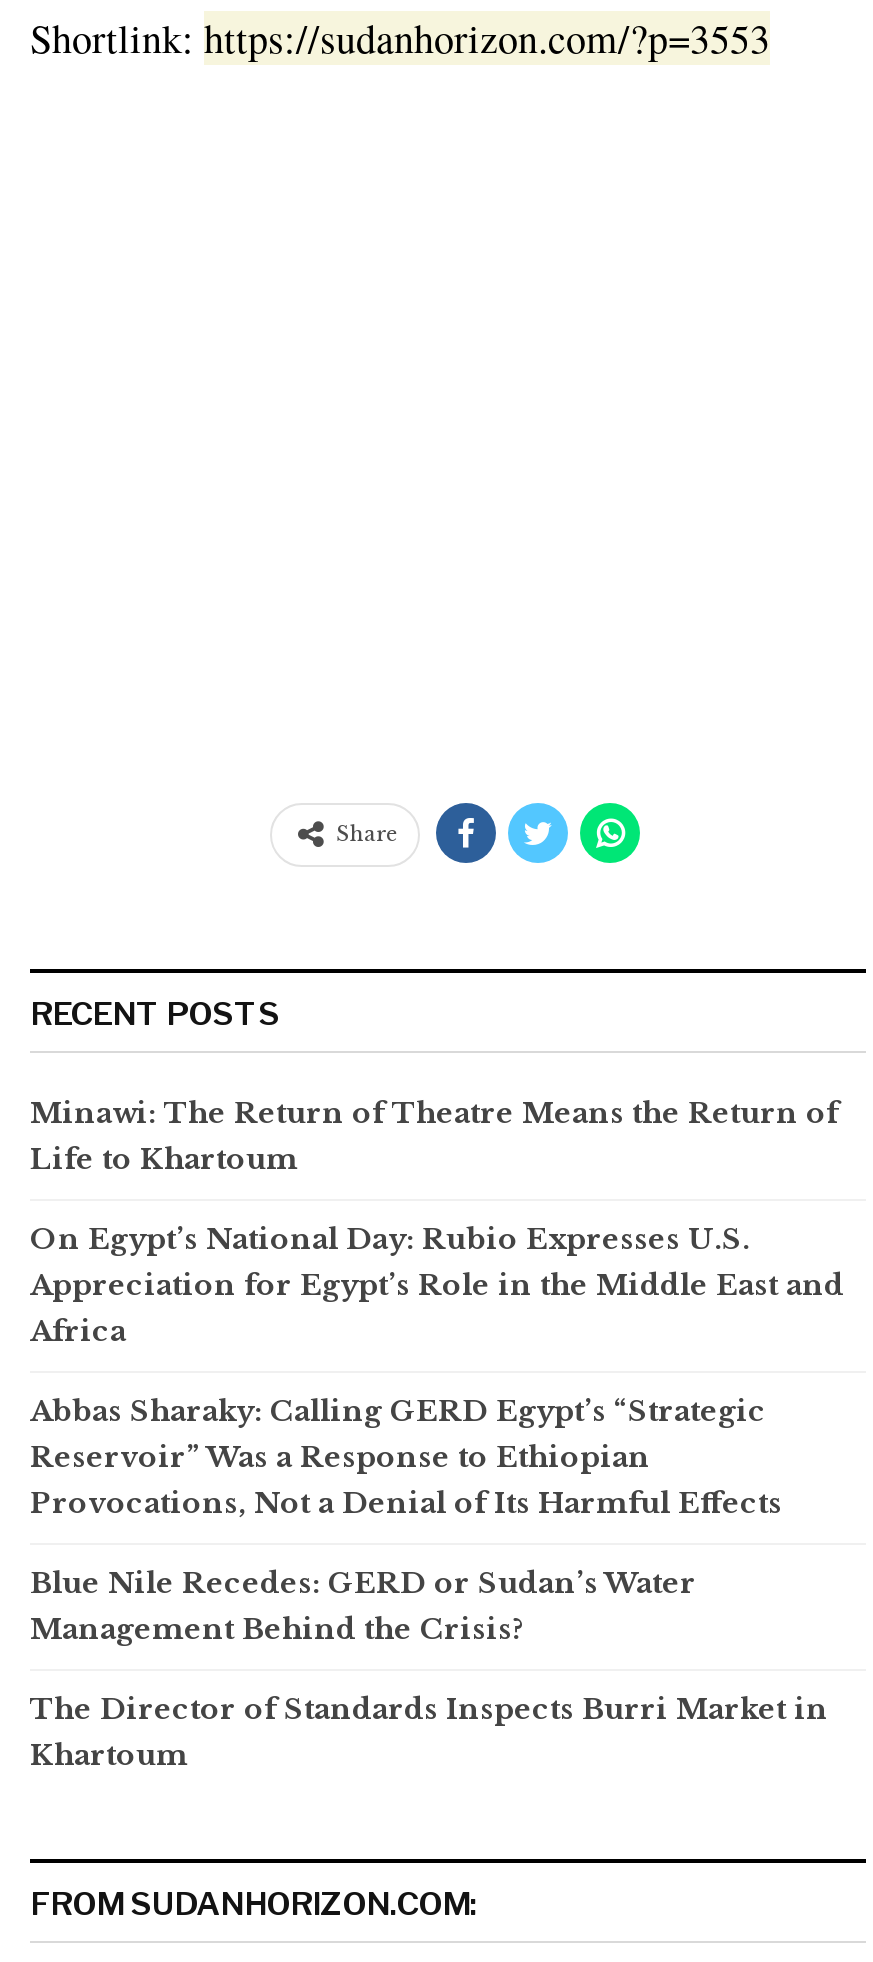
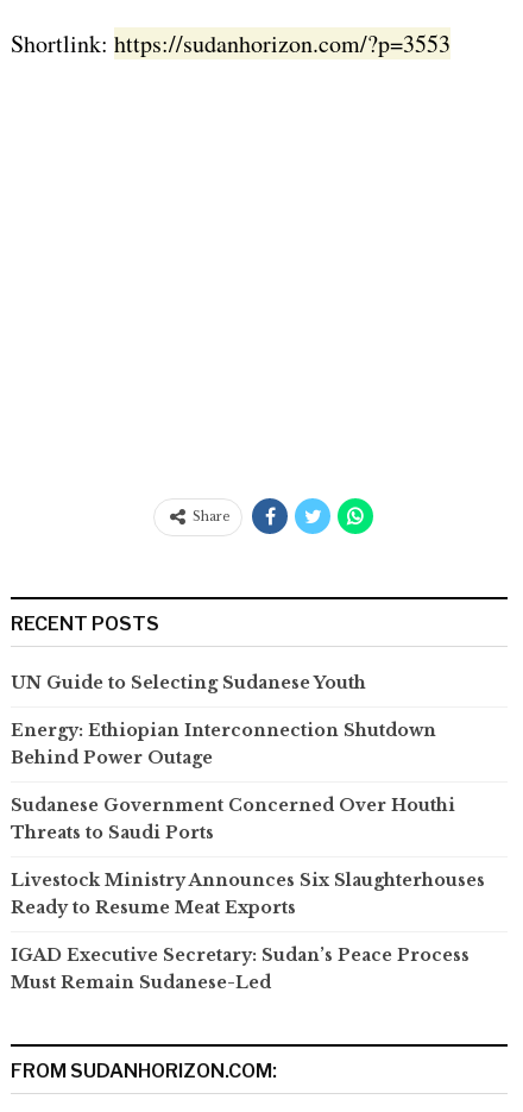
[30,1094,838,1176] Minawi: The Return of Theatre Means the Return of | Life to Khartoum -> [11,671,366,693] UN Guide to Selecting Sudanese Youth
[30,1220,844,1348] On Egypt’s National Day: Rubio Expresses U.S. | Appreciation for Egypt’s Role in the Middle East and | Africa -> [11,719,436,768] Energy: Ethiopian Interconnection Shutdown | Behind Power Outage
[30,1392,782,1520] Abbas Sharaky: Calling GERD Egypt’s “Strategic | Reservoir” Was a Response to Ethiopian | Provocations, Not a Denial of Its Harmful Effects -> [11,794,455,843] Sudanese Government Concerned Over Houthi | Threats to Saudi Ports
[30,1564,696,1646] Blue Nile Recedes: GERD or Sudan’s Water | Management Behind the Crisis? -> [11,869,485,918] Livestock Ministry Announces Six Slaughterhouses | Ready to Resume Meat Exports
[30,1690,828,1772] The Director of Standards Inspects Burri Market in | Khartoum -> [11,944,470,993] IGAD Executive Secretary: Sudan’s Peace Process | Must Remain Sudanese-Led

